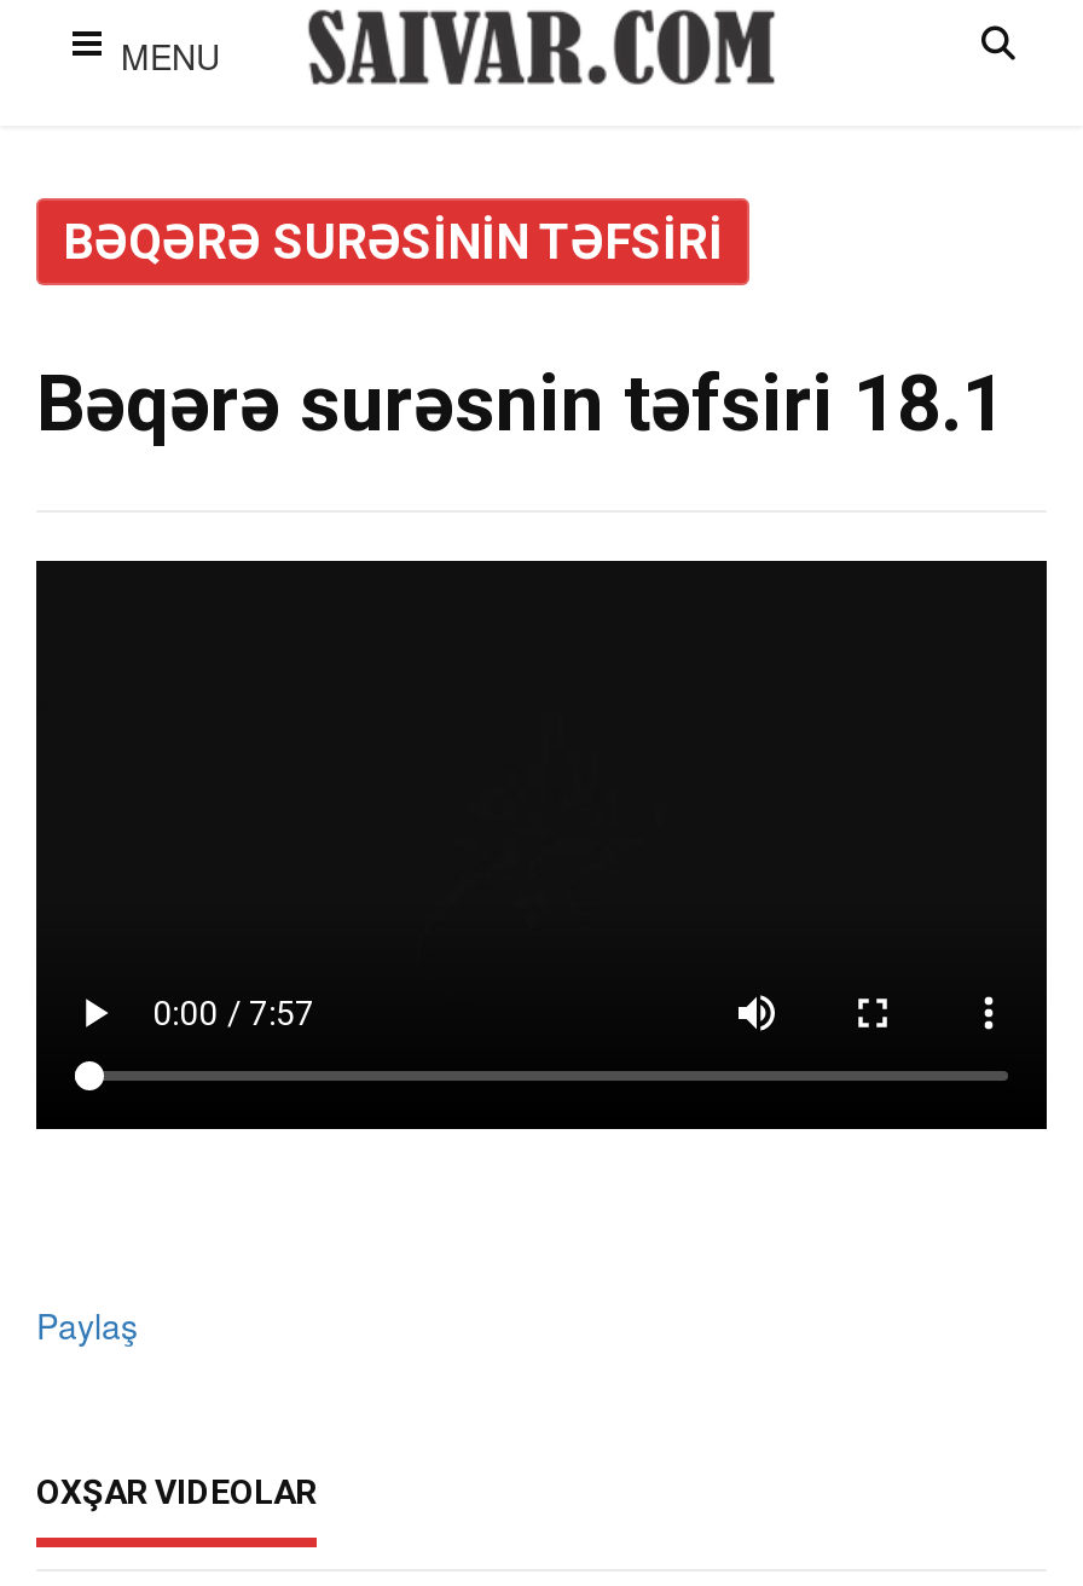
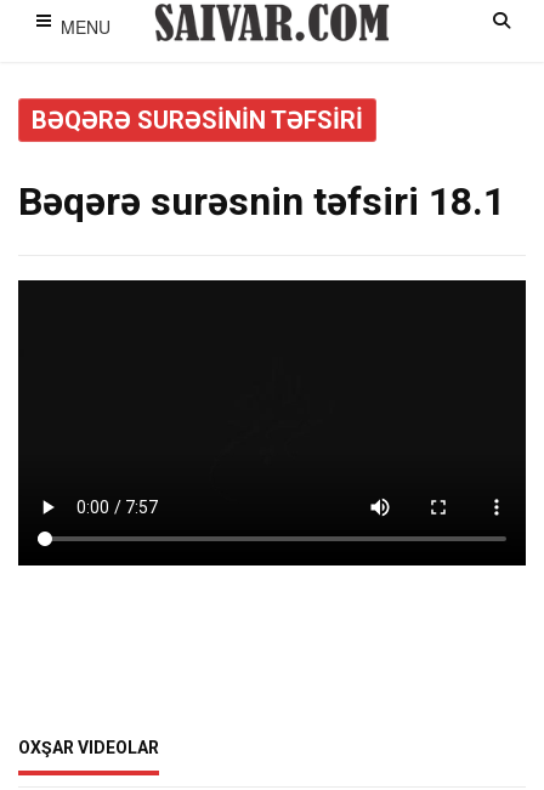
[36,1301,138,1349] Paylaş -> none

